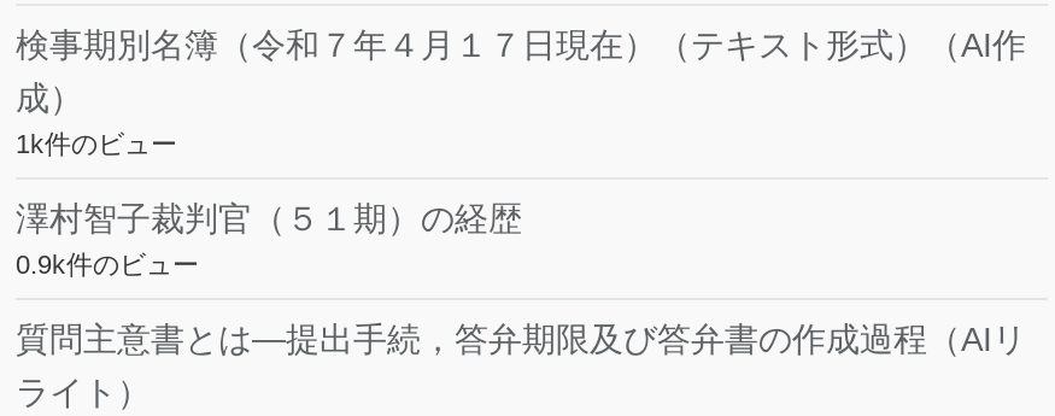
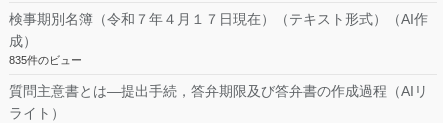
[16,129,522,278] 1k件のビュー | 澤村智子裁判官（５１期）の経歴 | 0.9k件のビュー -> [9,54,82,66] 835件のビュー

